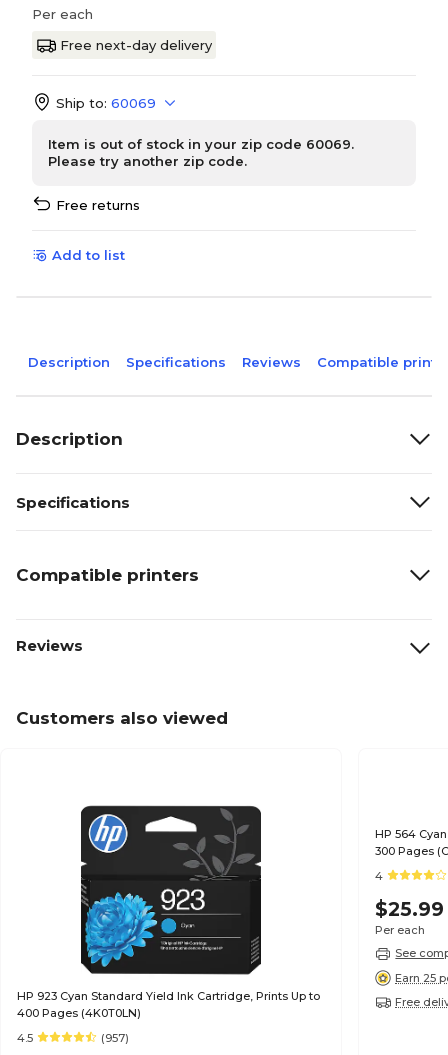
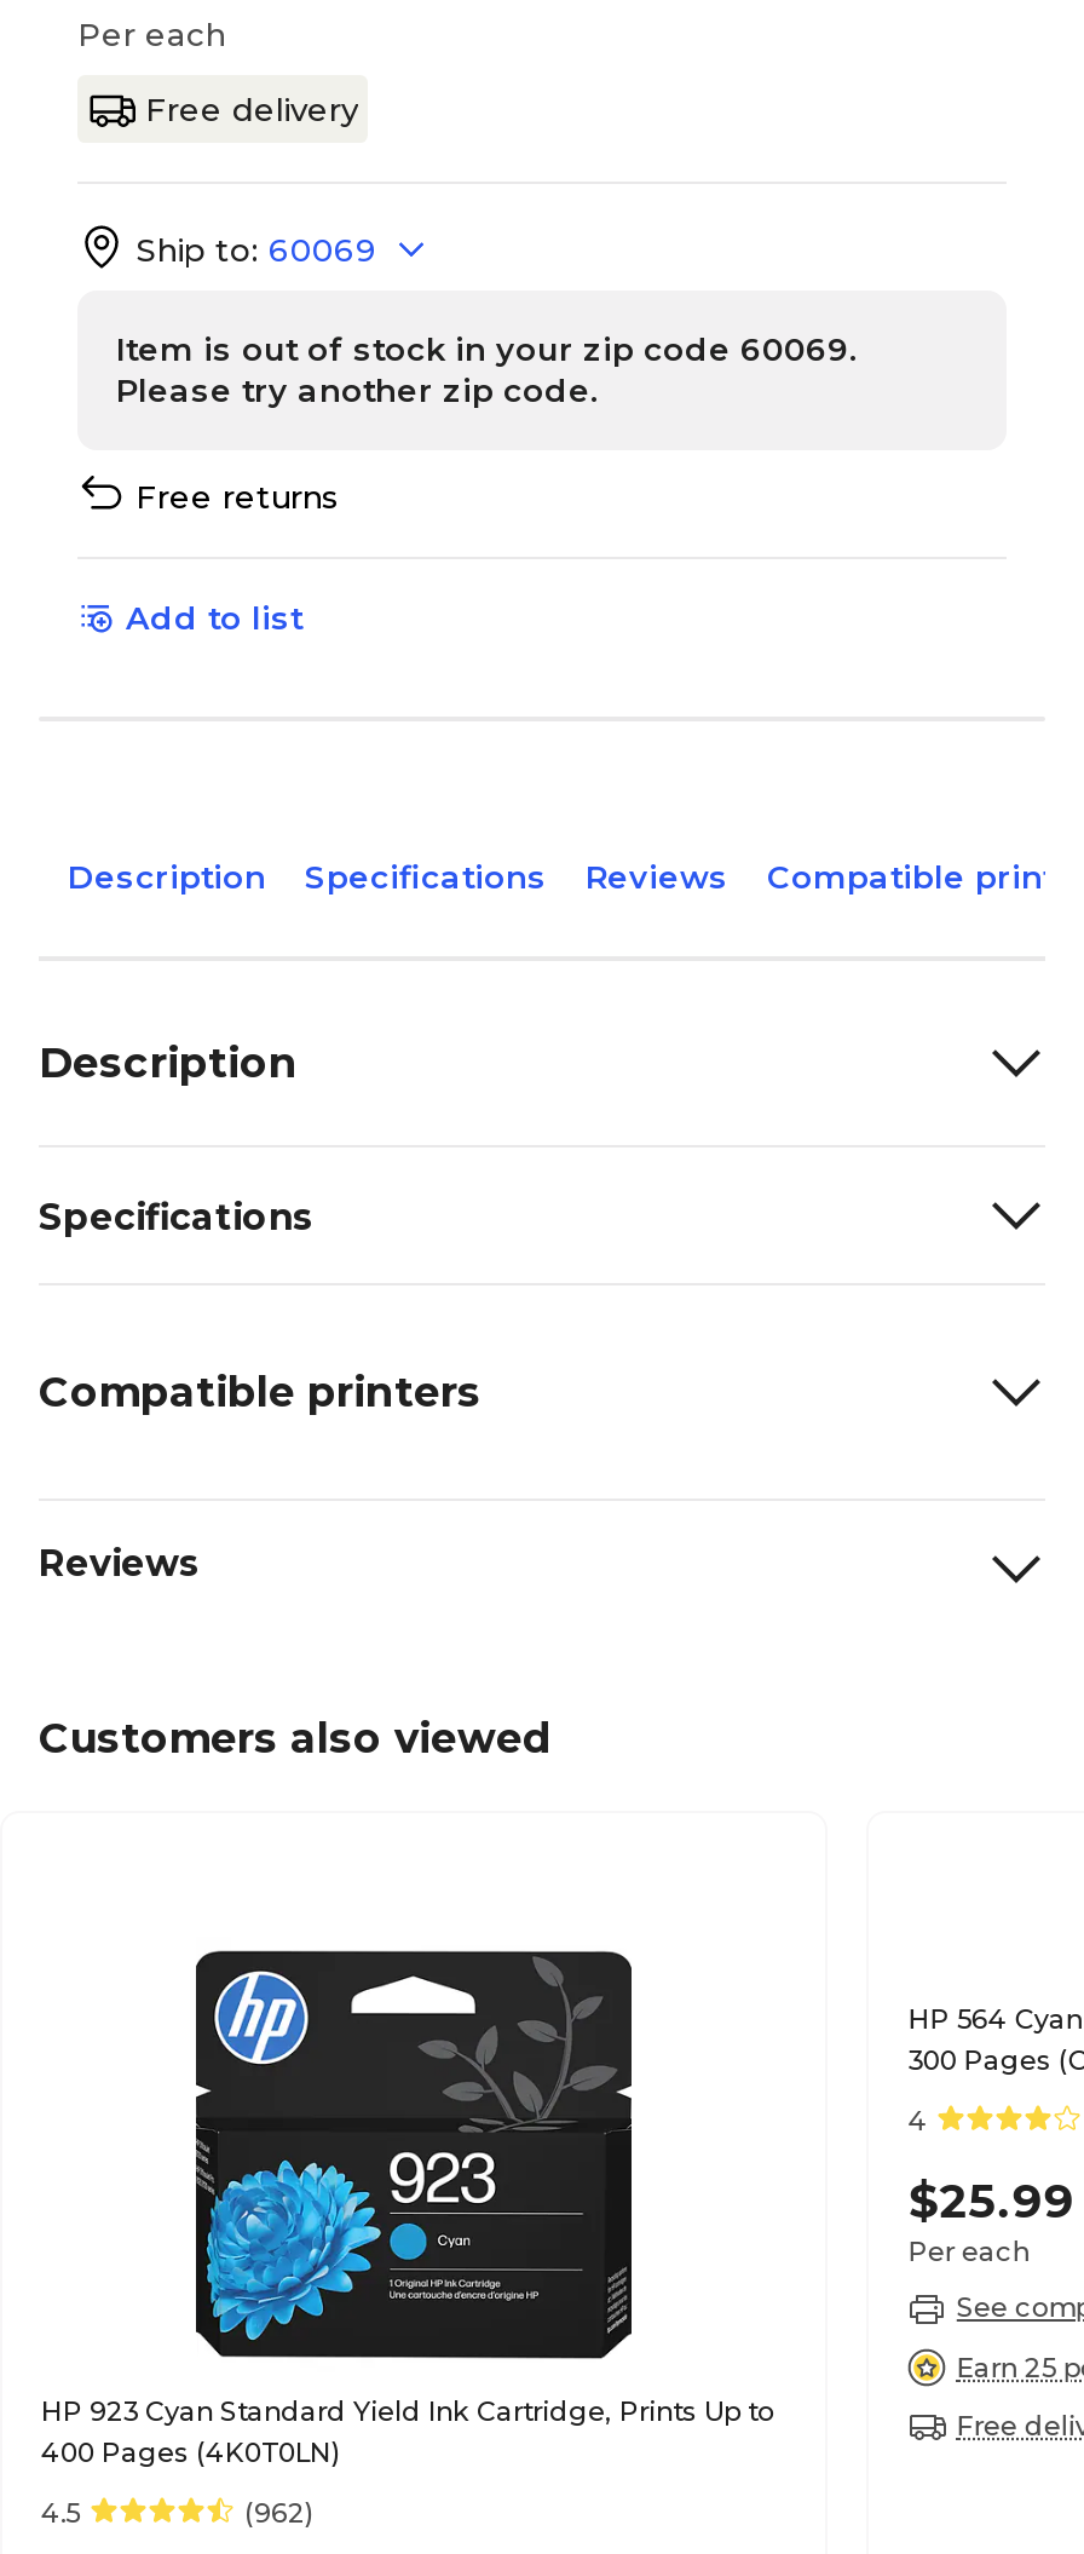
[60,37,212,53] Free next-day delivery -> [145,90,358,128] Free delivery
[101,1031,129,1045] (957) -> [244,2496,315,2530] (962)

